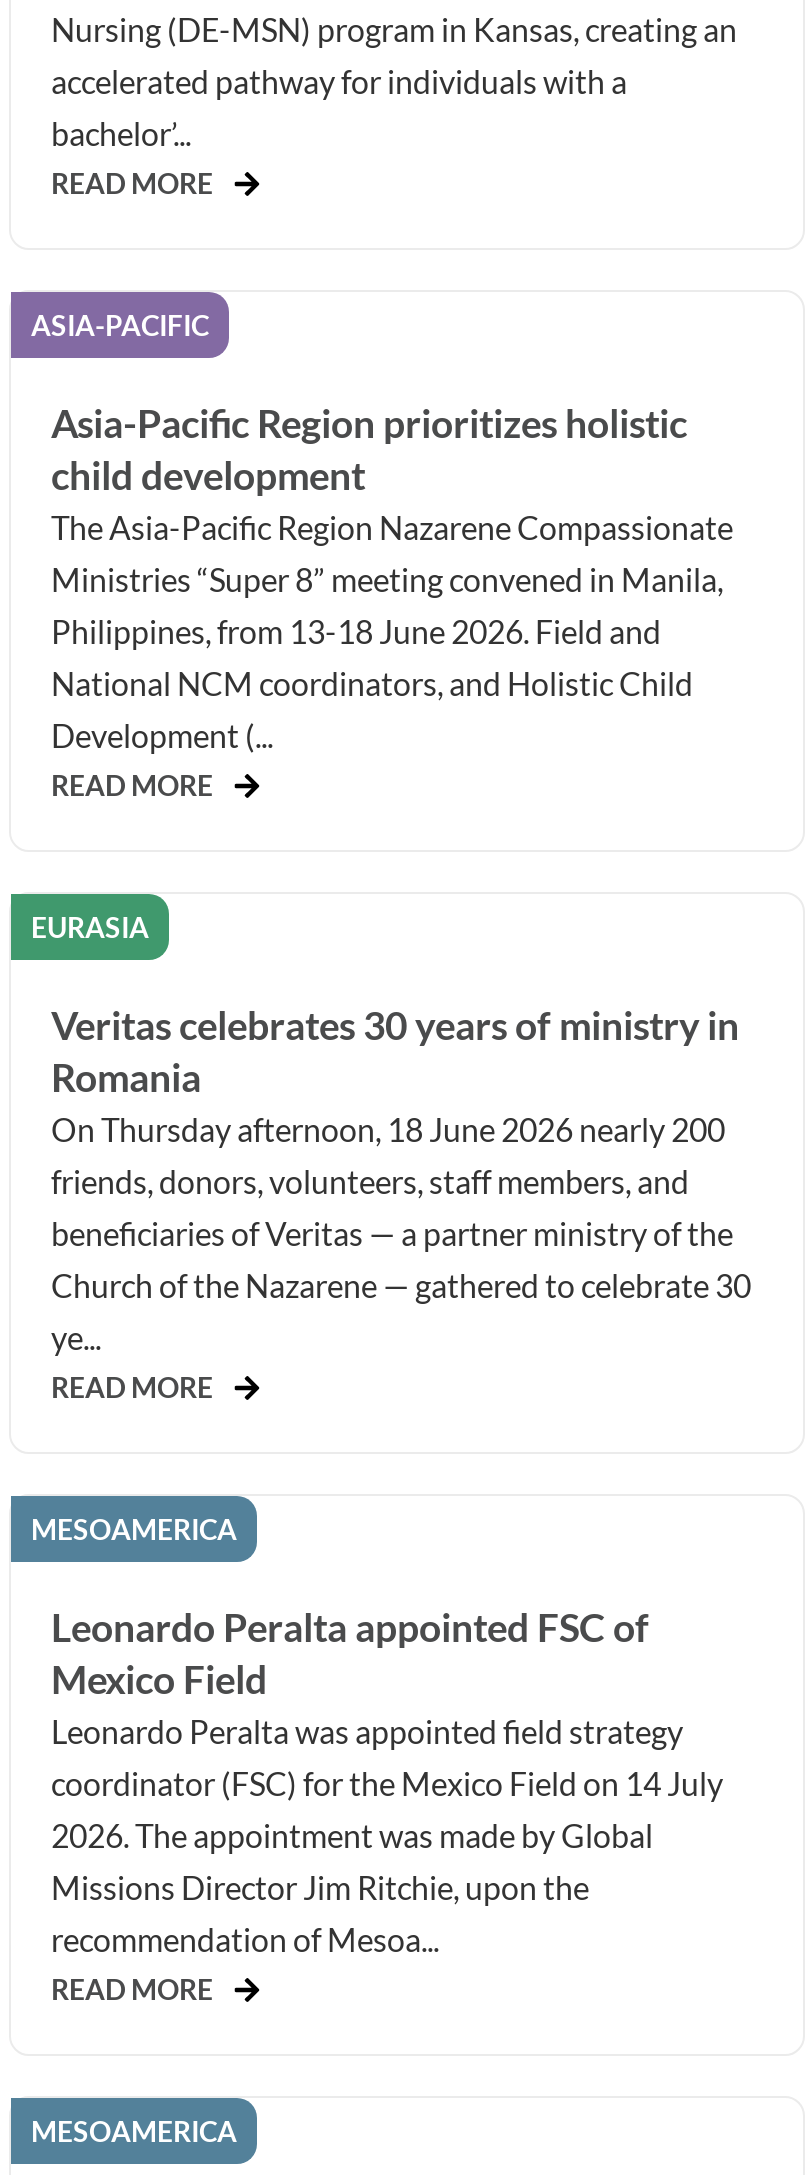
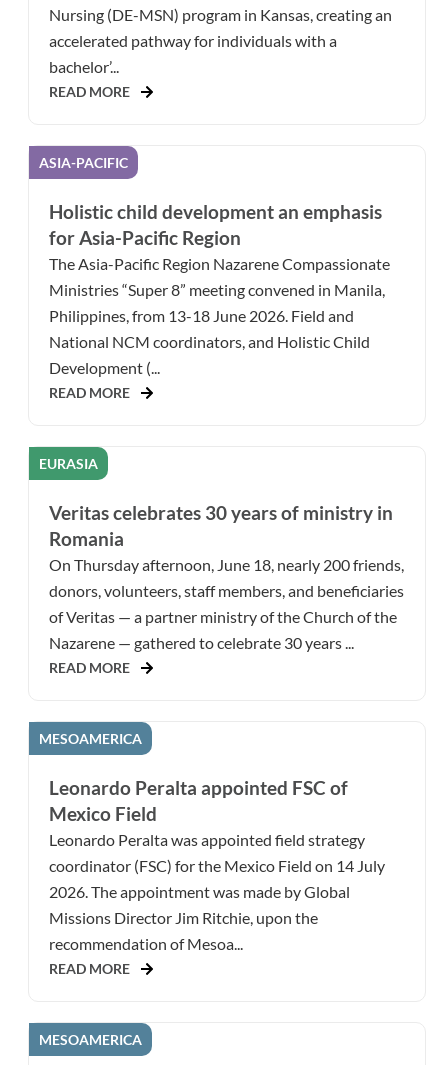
[51,399,687,497] Asia-Pacific Region prioritizes holistic | child development -> [49,200,382,249] Holistic child development an emphasis | for Asia-Pacific Region
[51,1109,751,1355] On Thursday afternoon, 18 June 2026 nearly 200 | friends, donors, volunteers, staff members, and | beneficiaries of Veritas — a partner ministry of the | Church of the Nazarene — gathered to celebrate 30 | ye... -> [49,555,404,652] On Thursday afternoon, June 18, nearly 200 friends, | donors, volunteers, staff members, and beneficiaries | of Veritas — a partner ministry of the Church of the | Nazarene — gathered to celebrate 30 years ...

